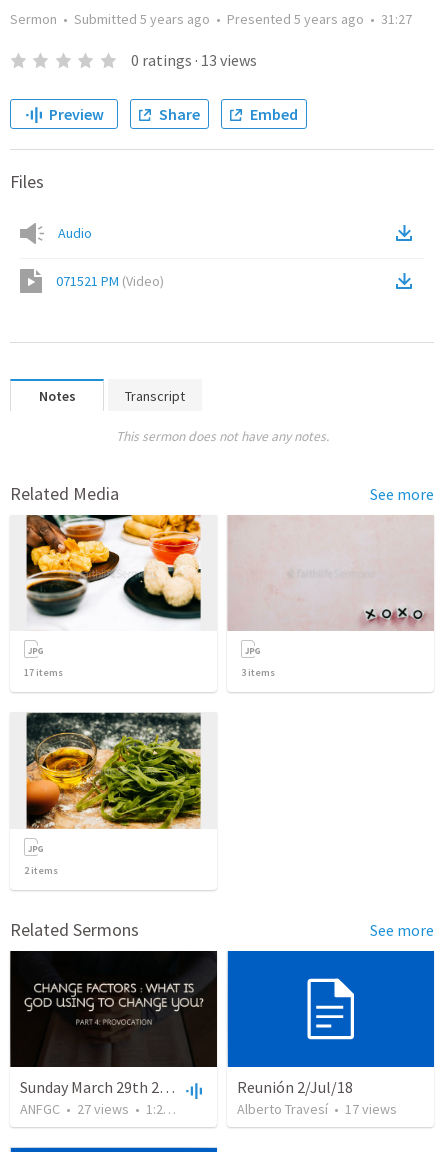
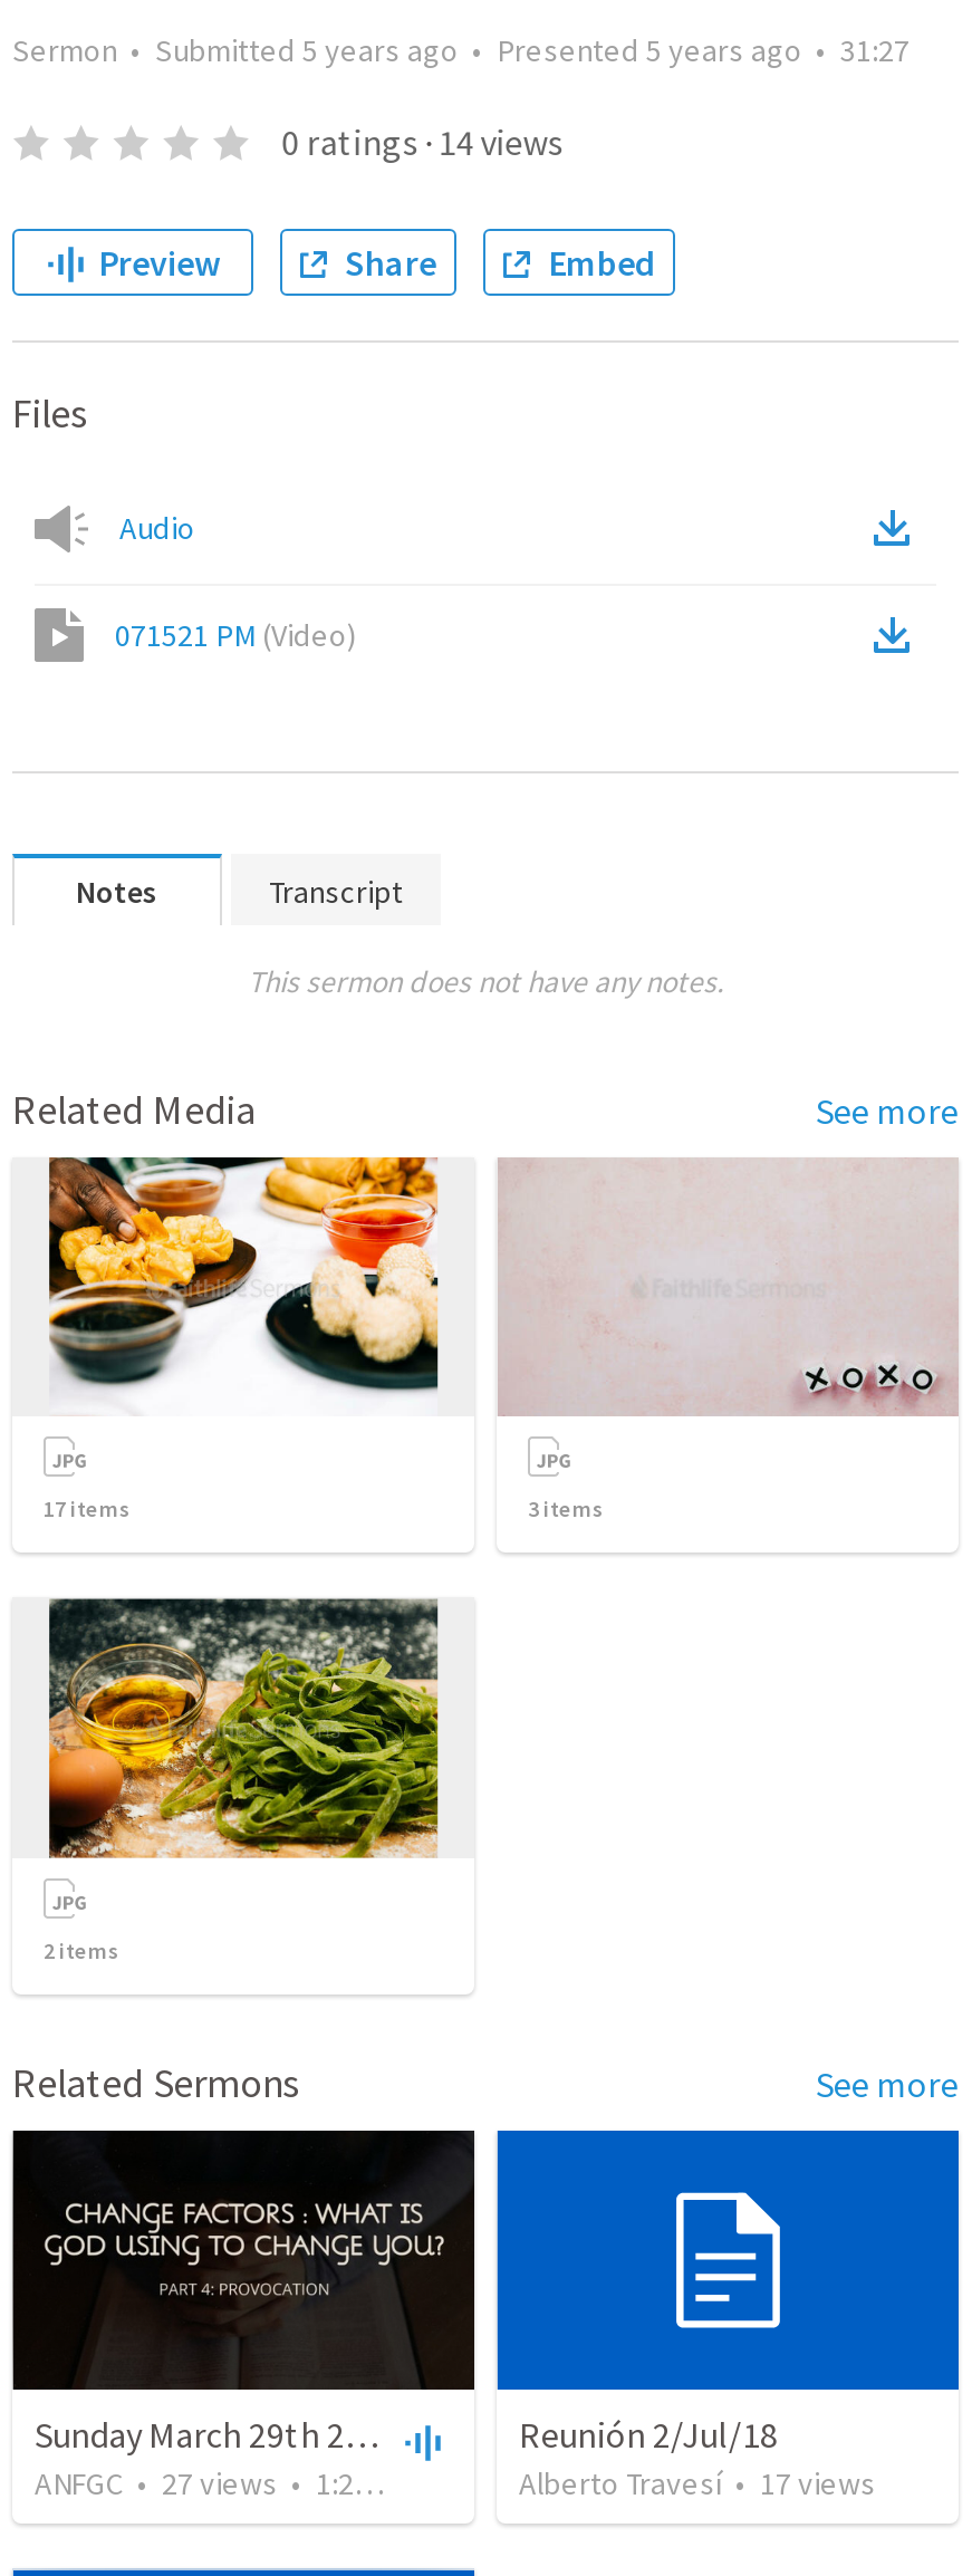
[131,50,257,70] 0 ratings · 13 views -> [282,119,563,164] 0 ratings · 14 views

